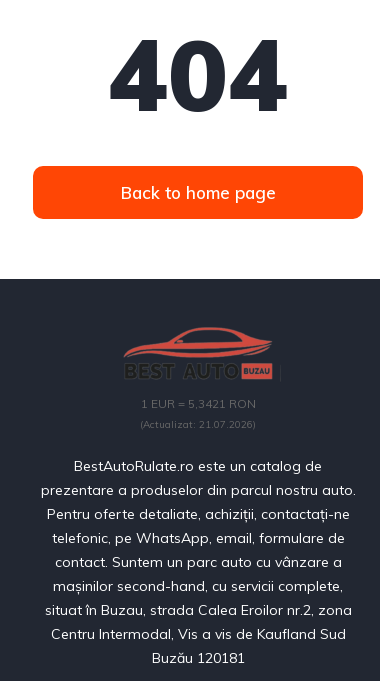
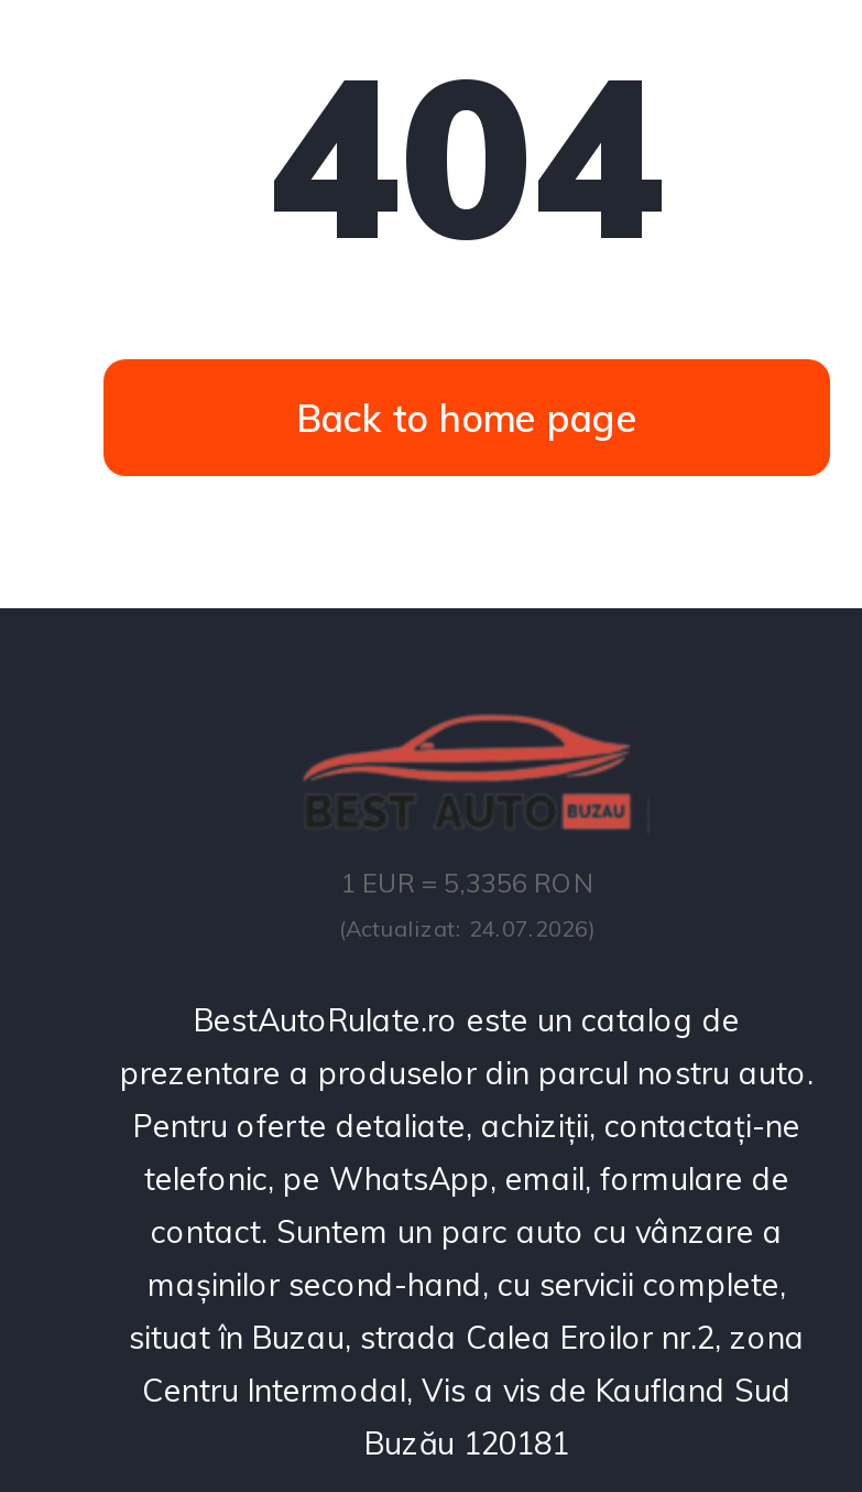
[140,396,255,411] 1 EUR = 5,3421 RON -> [340,866,593,899] 1 EUR = 5,3356 RON
[140,418,256,430] (Actualizat: 21.07.2026) -> [339,915,594,941] (Actualizat: 24.07.2026)

